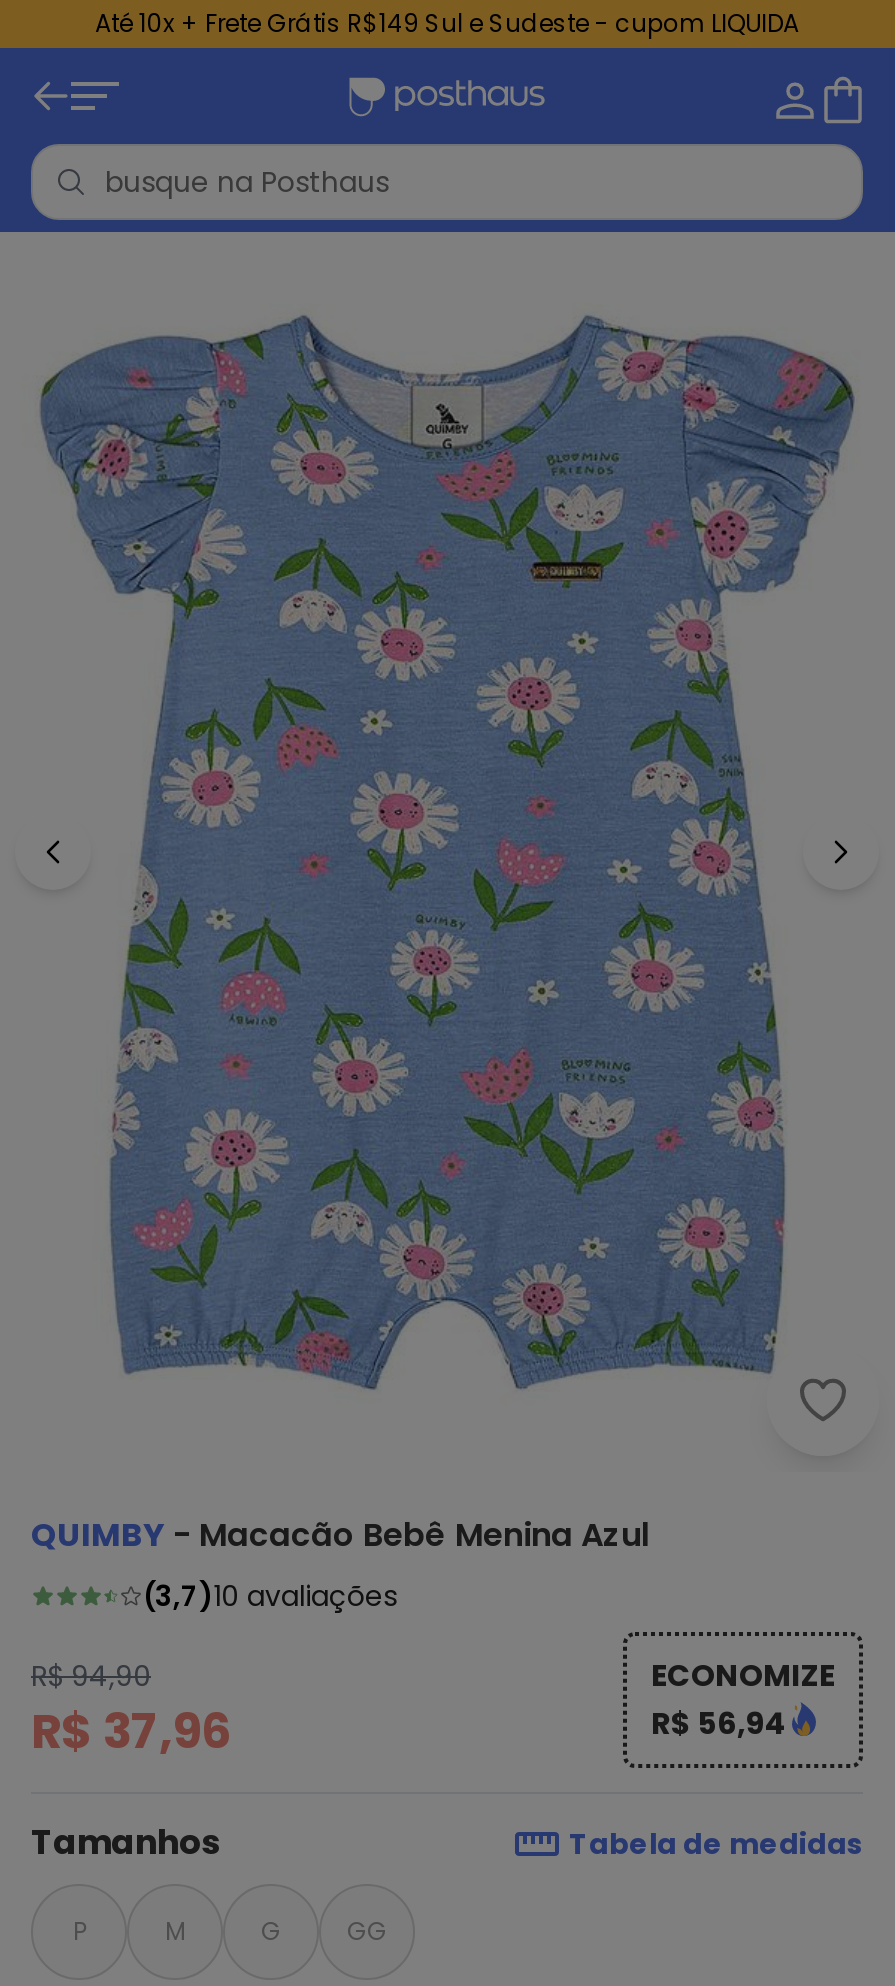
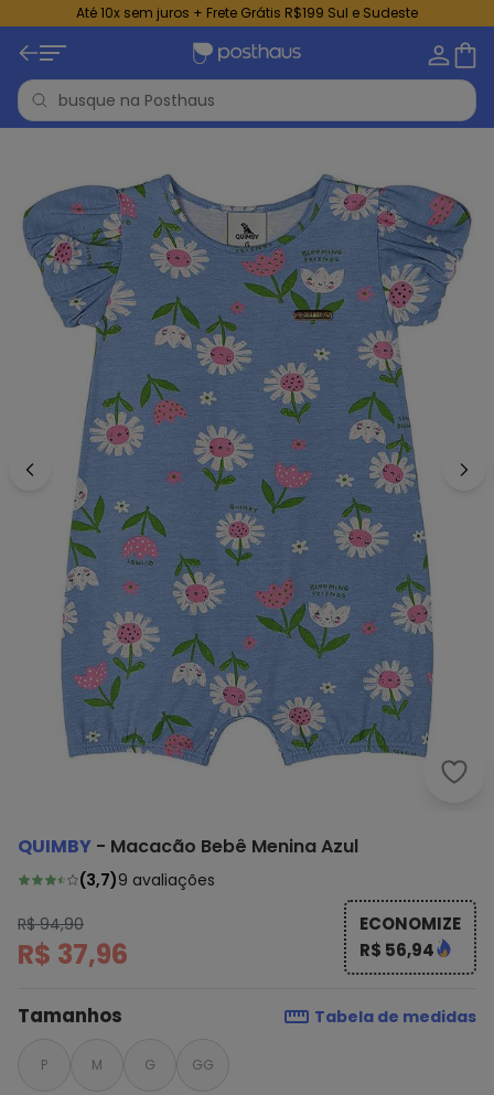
[95,6,799,40] Até 10x + Frete Grátis R$149 Sul e Sudeste - cupom LIQUIDA -> [76,3,418,22] Até 10x sem juros + Frete Grátis R$199 Sul e Sudeste
[143,1576,397,1616] (3,7)10 avaliações -> [79,869,215,891] (3,7)9 avaliações

